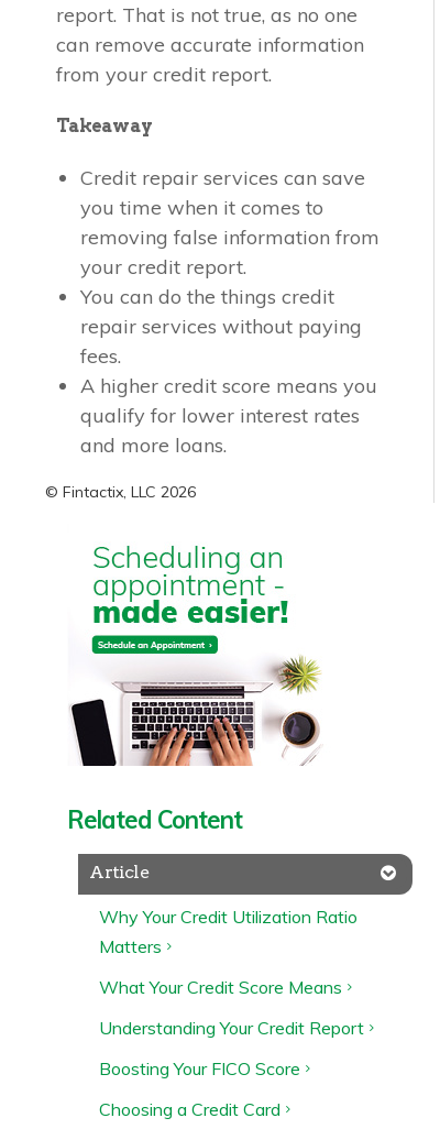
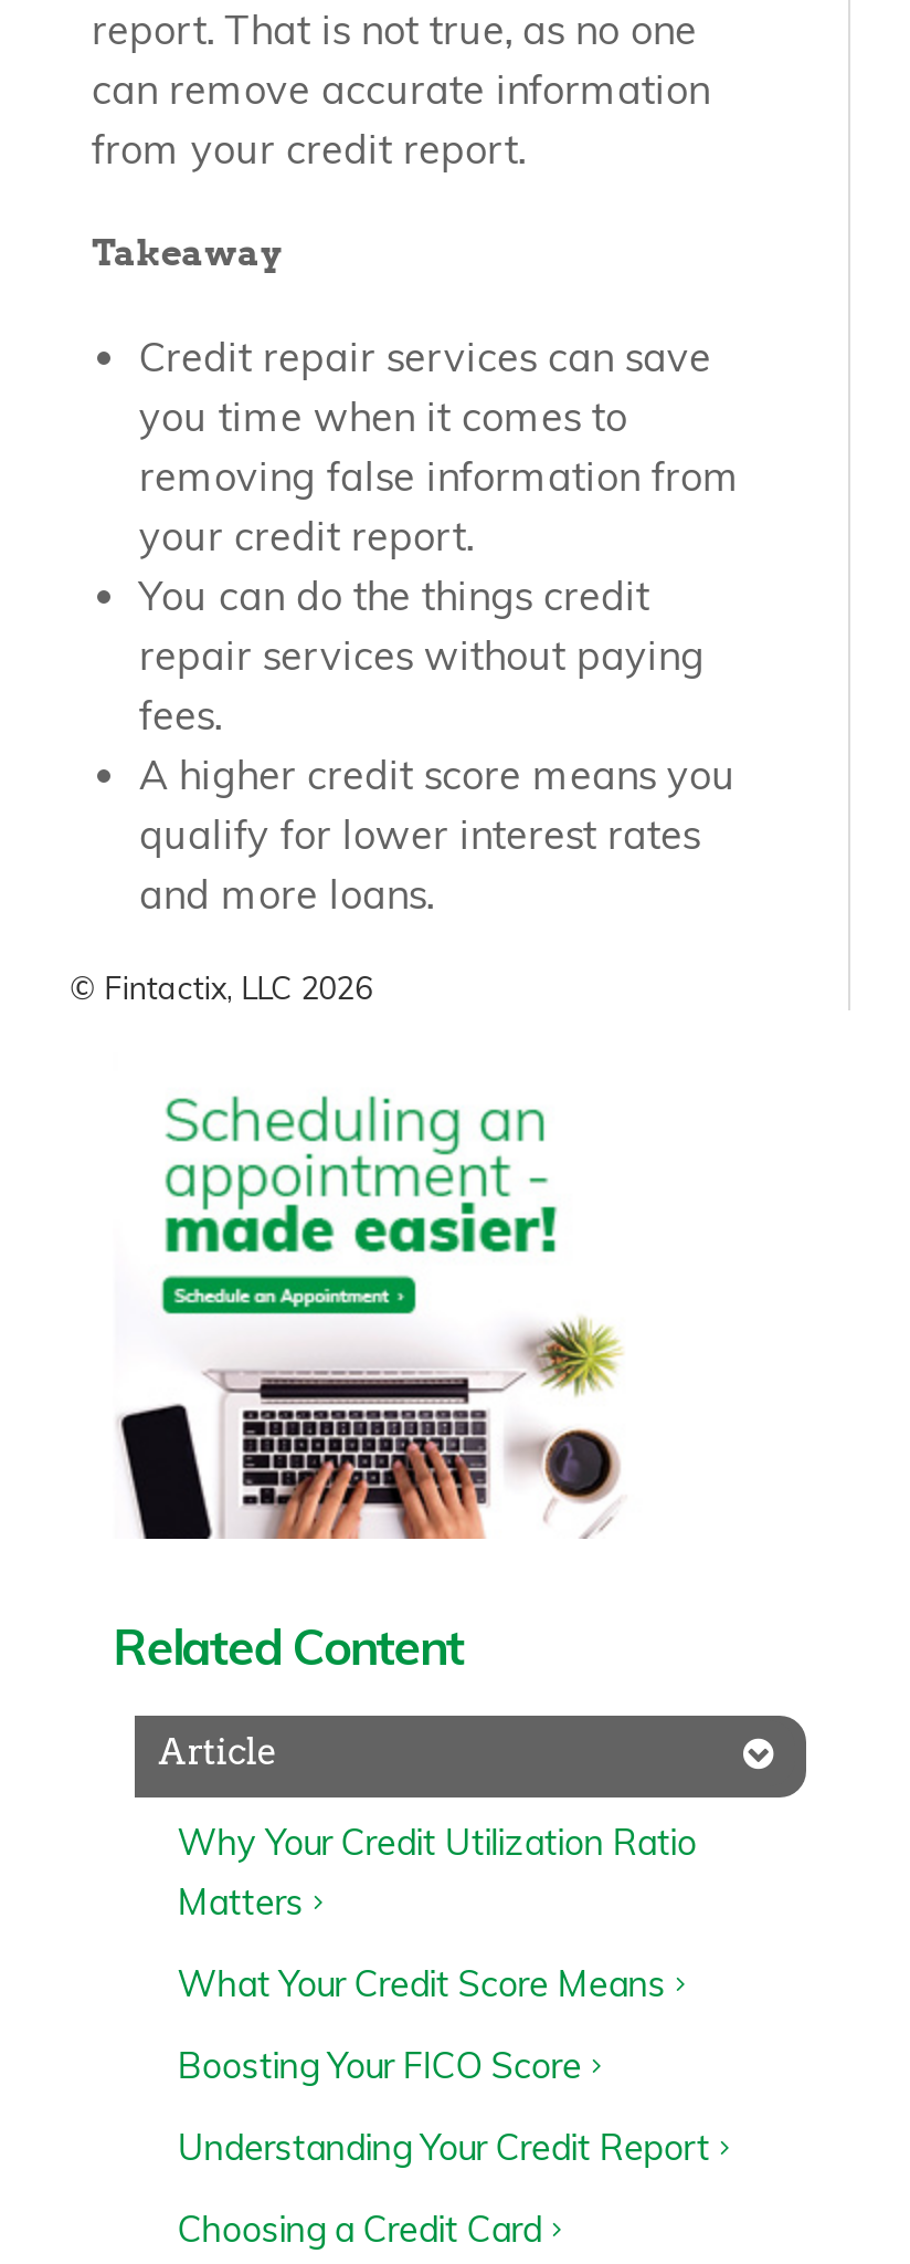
moved [99,1016,364,1038] -> [177,2124,709,2168]: Understanding Your Credit Report
moved [99,1057,301,1079] -> [177,2042,581,2086]: Boosting Your FICO Score

